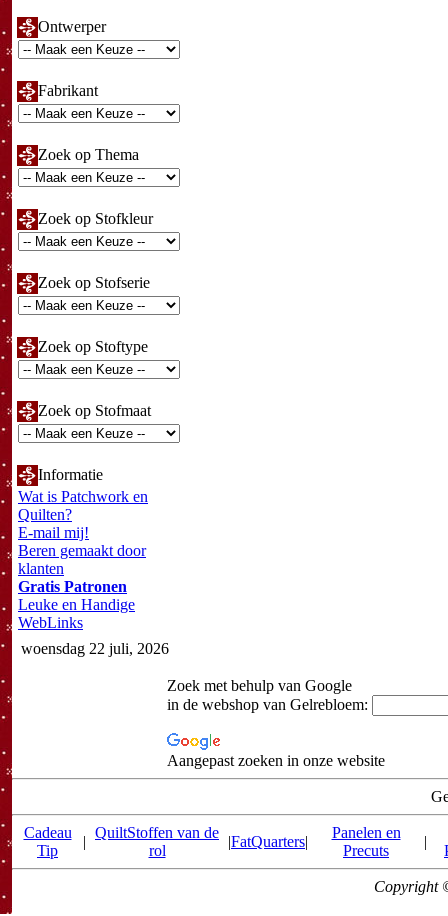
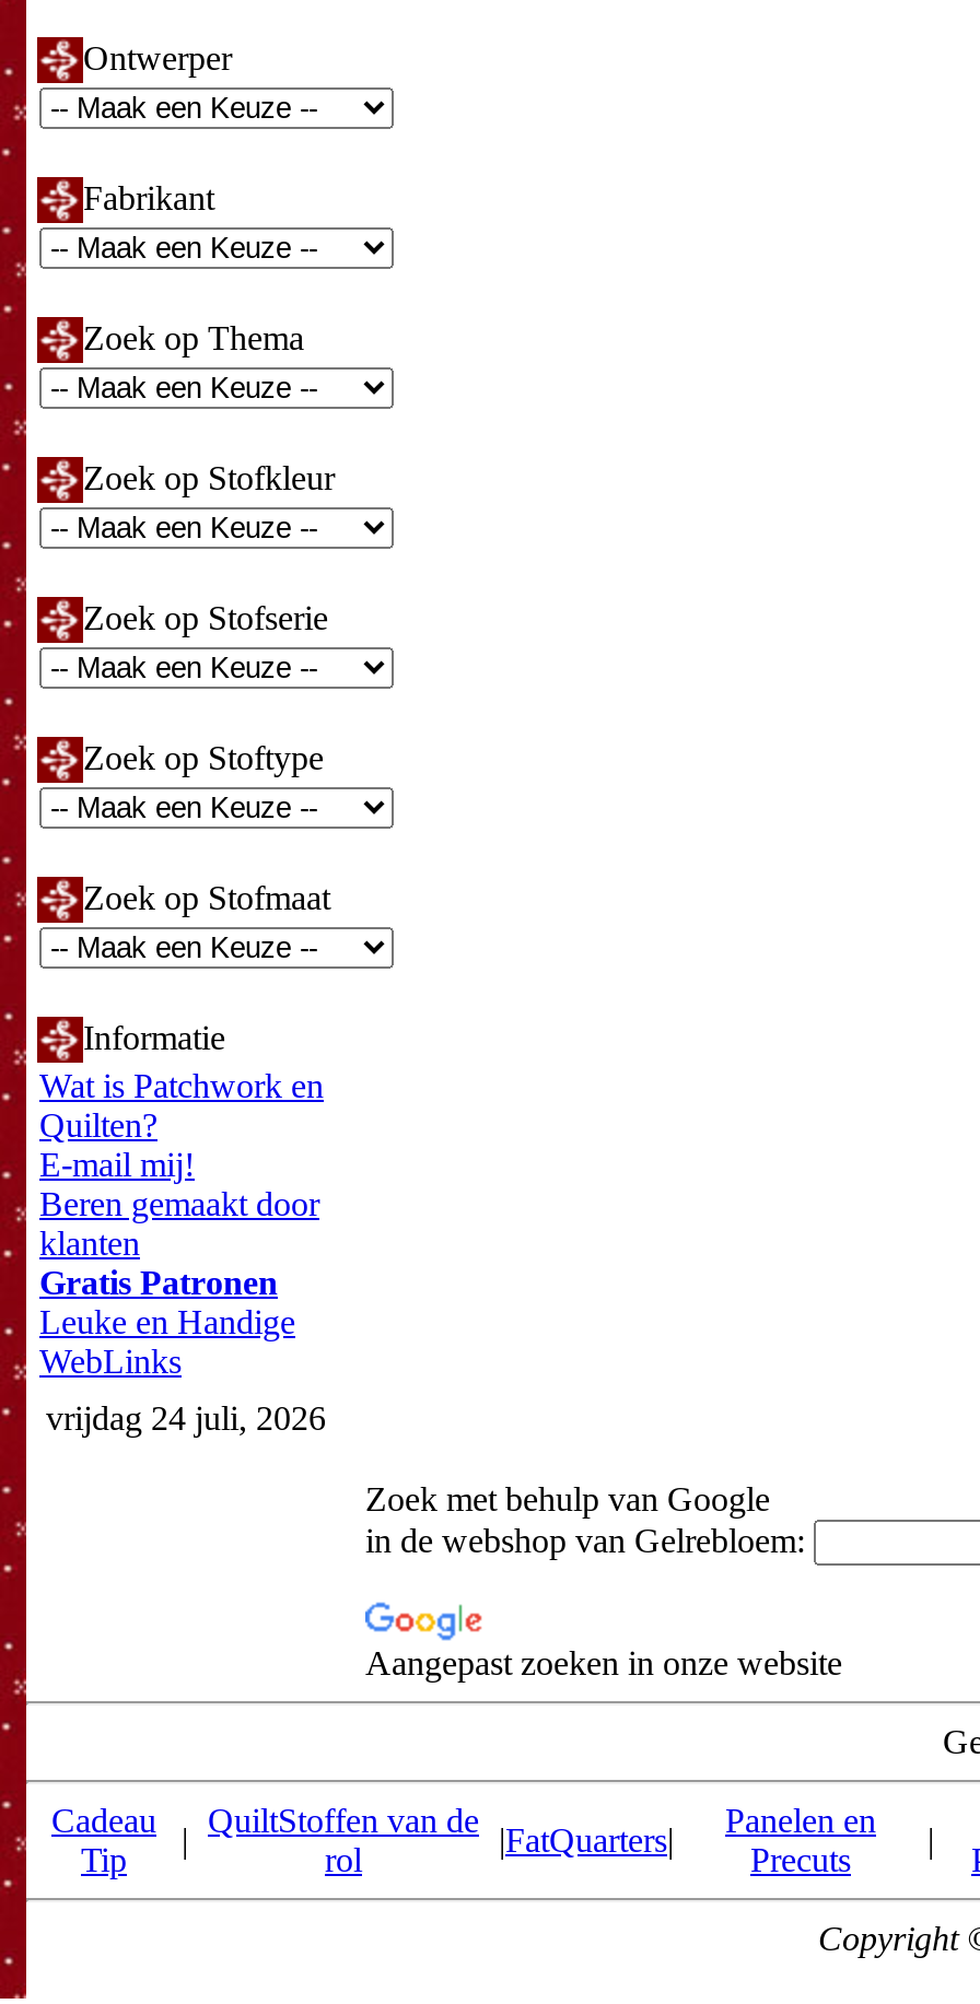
[13,640,177,657] woensdag 22 juli, 2026 -> [28,1399,343,1437] vrijdag 24 juli, 2026

